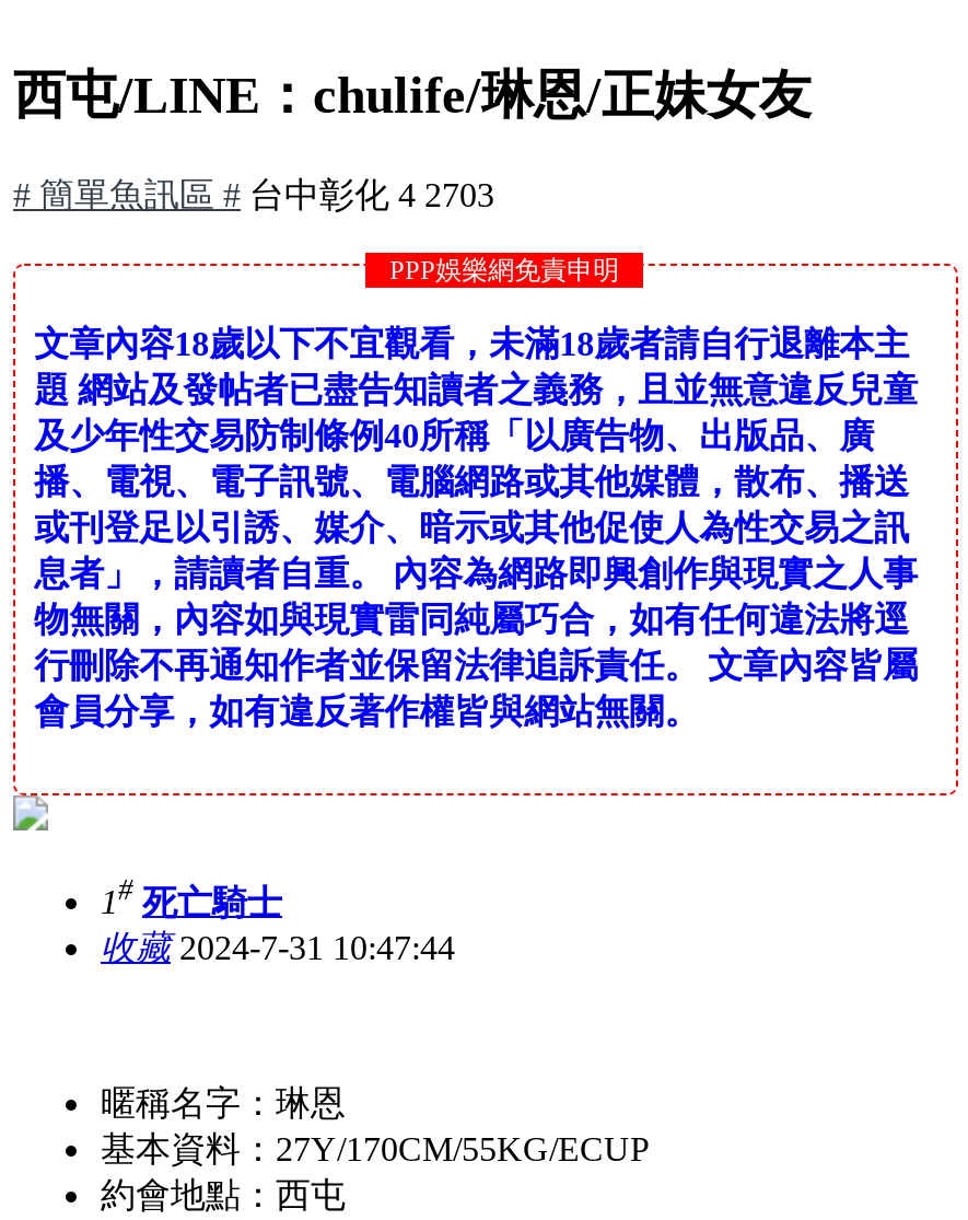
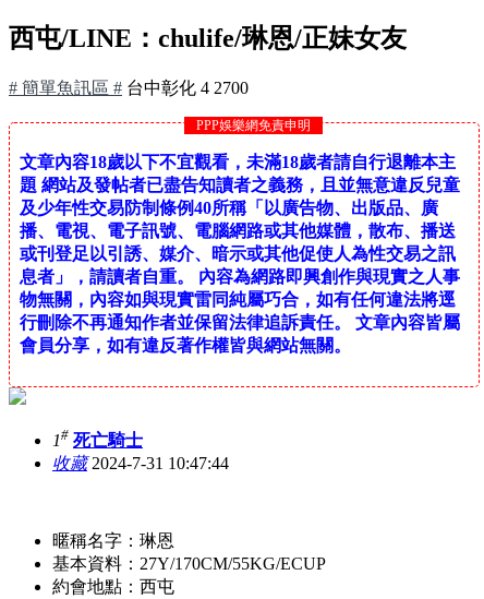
[13,176,494,213] # 簡單魚訊區 # 台中彰化 4 2703 -> [9,78,249,97] # 簡單魚訊區 # 台中彰化 4 2700

